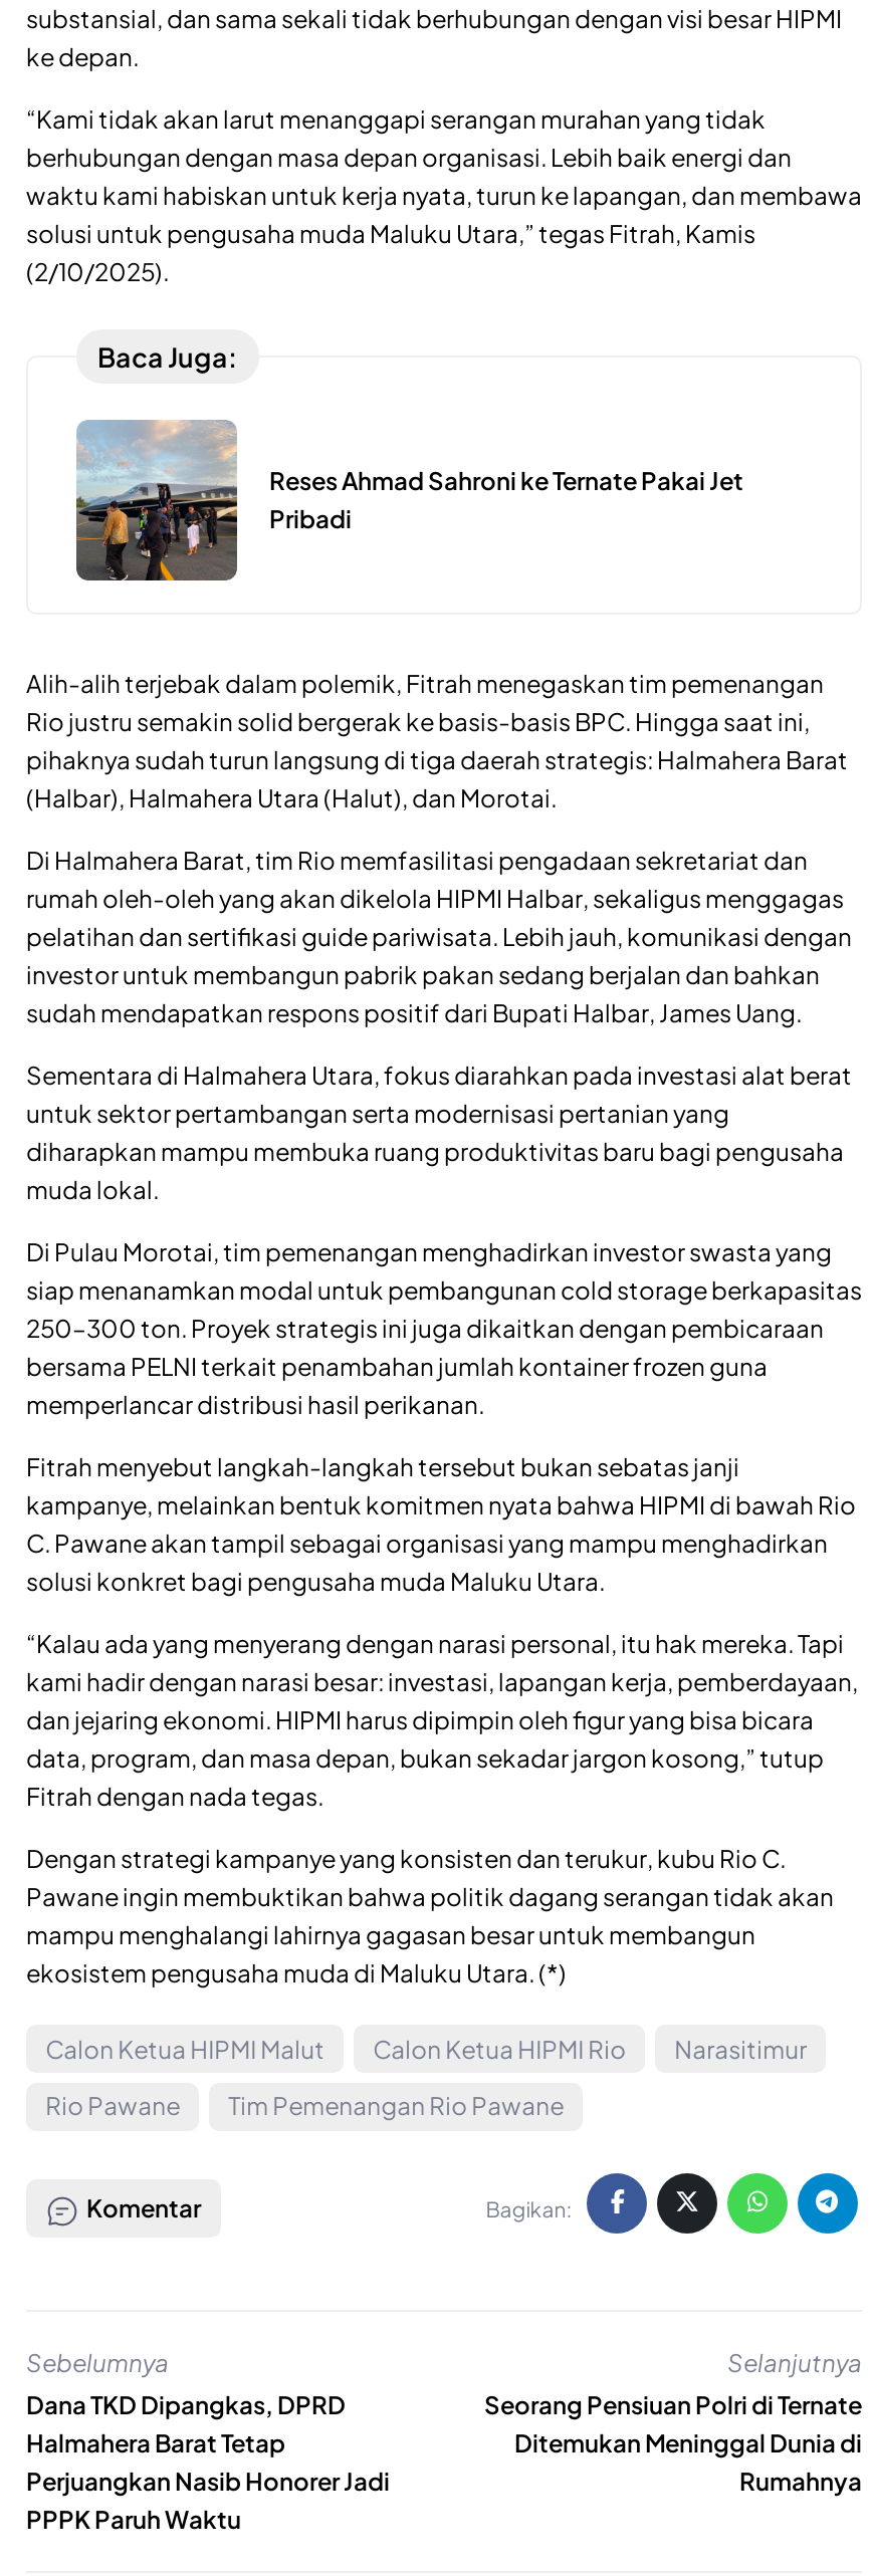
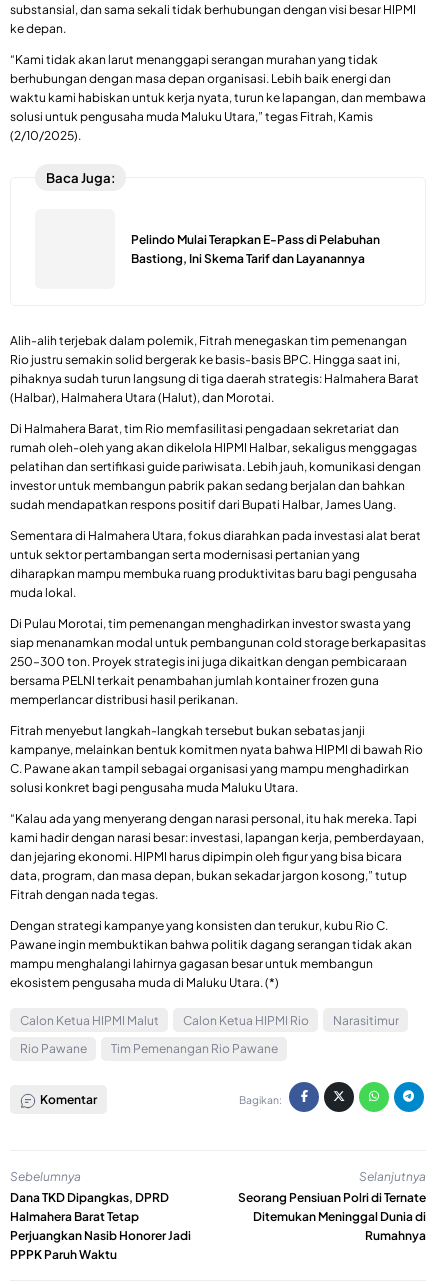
[74,418,239,582] [image] -> none
[269,466,743,534] Reses Ahmad Sahroni ke Ternate Pakai Jet | Pribadi -> [131,232,380,266] Pelindo Mulai Terapkan E-Pass di Pelabuhan | Bastiong, Ini Skema Tarif dan Layanannya

